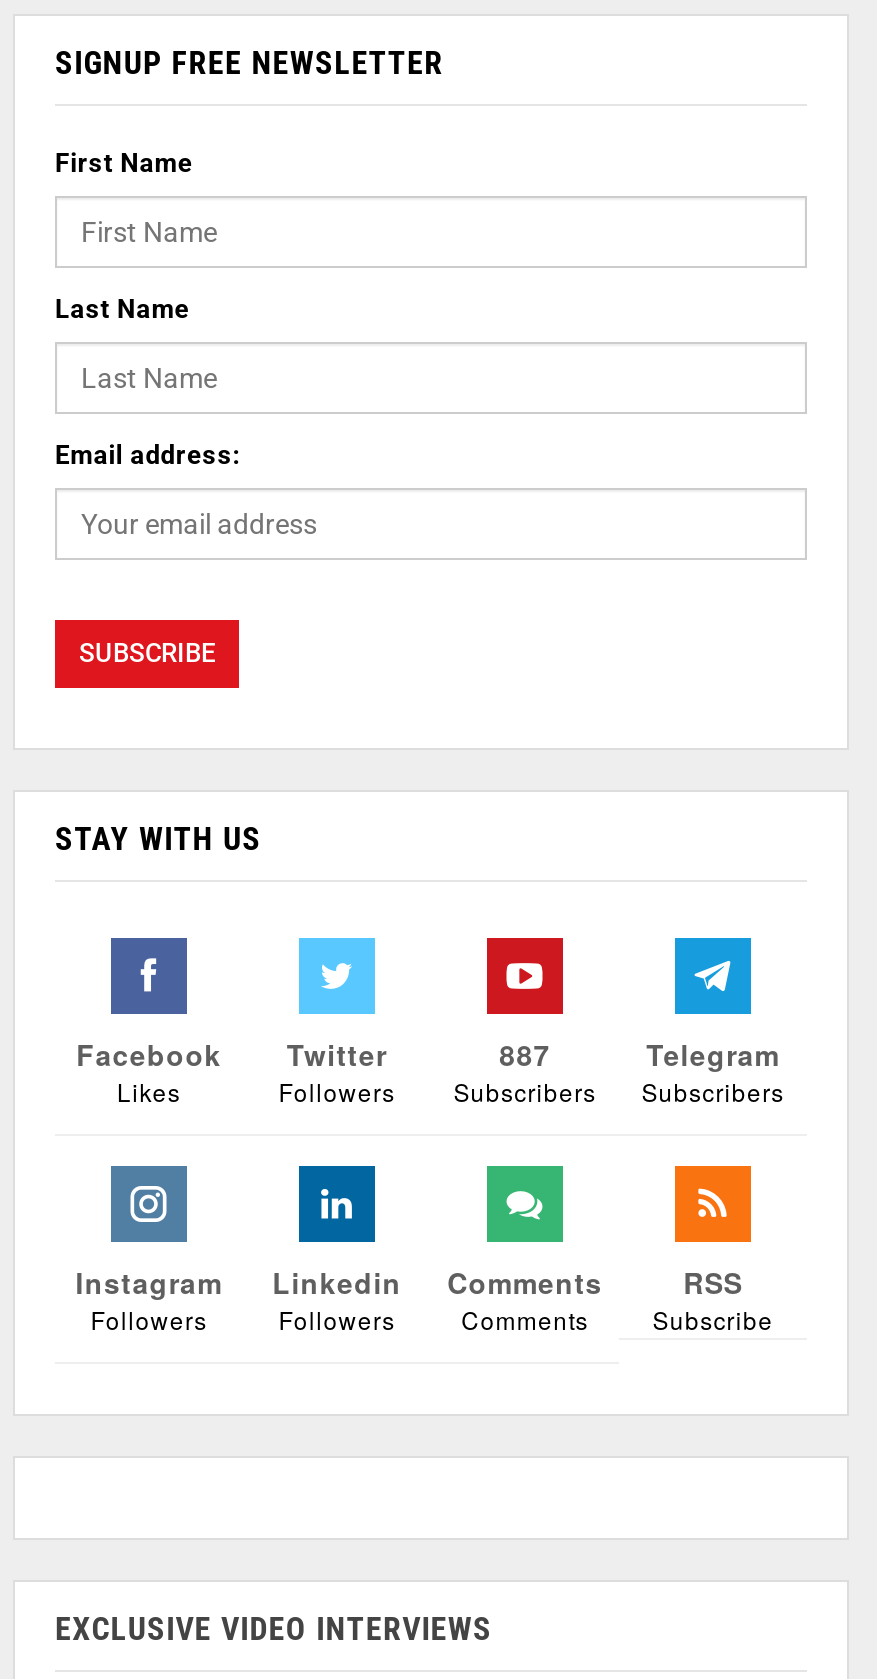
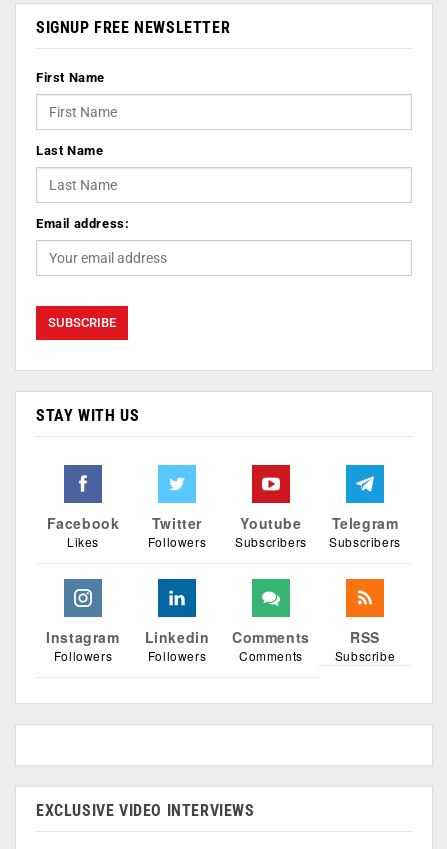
[499,1034,551,1074] 887 -> [240,513,302,533] Youtube

